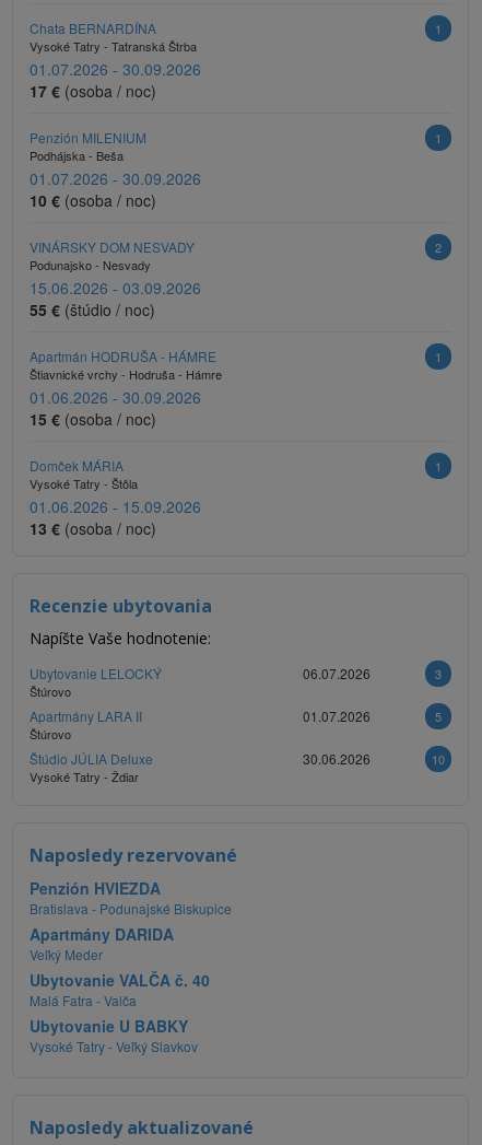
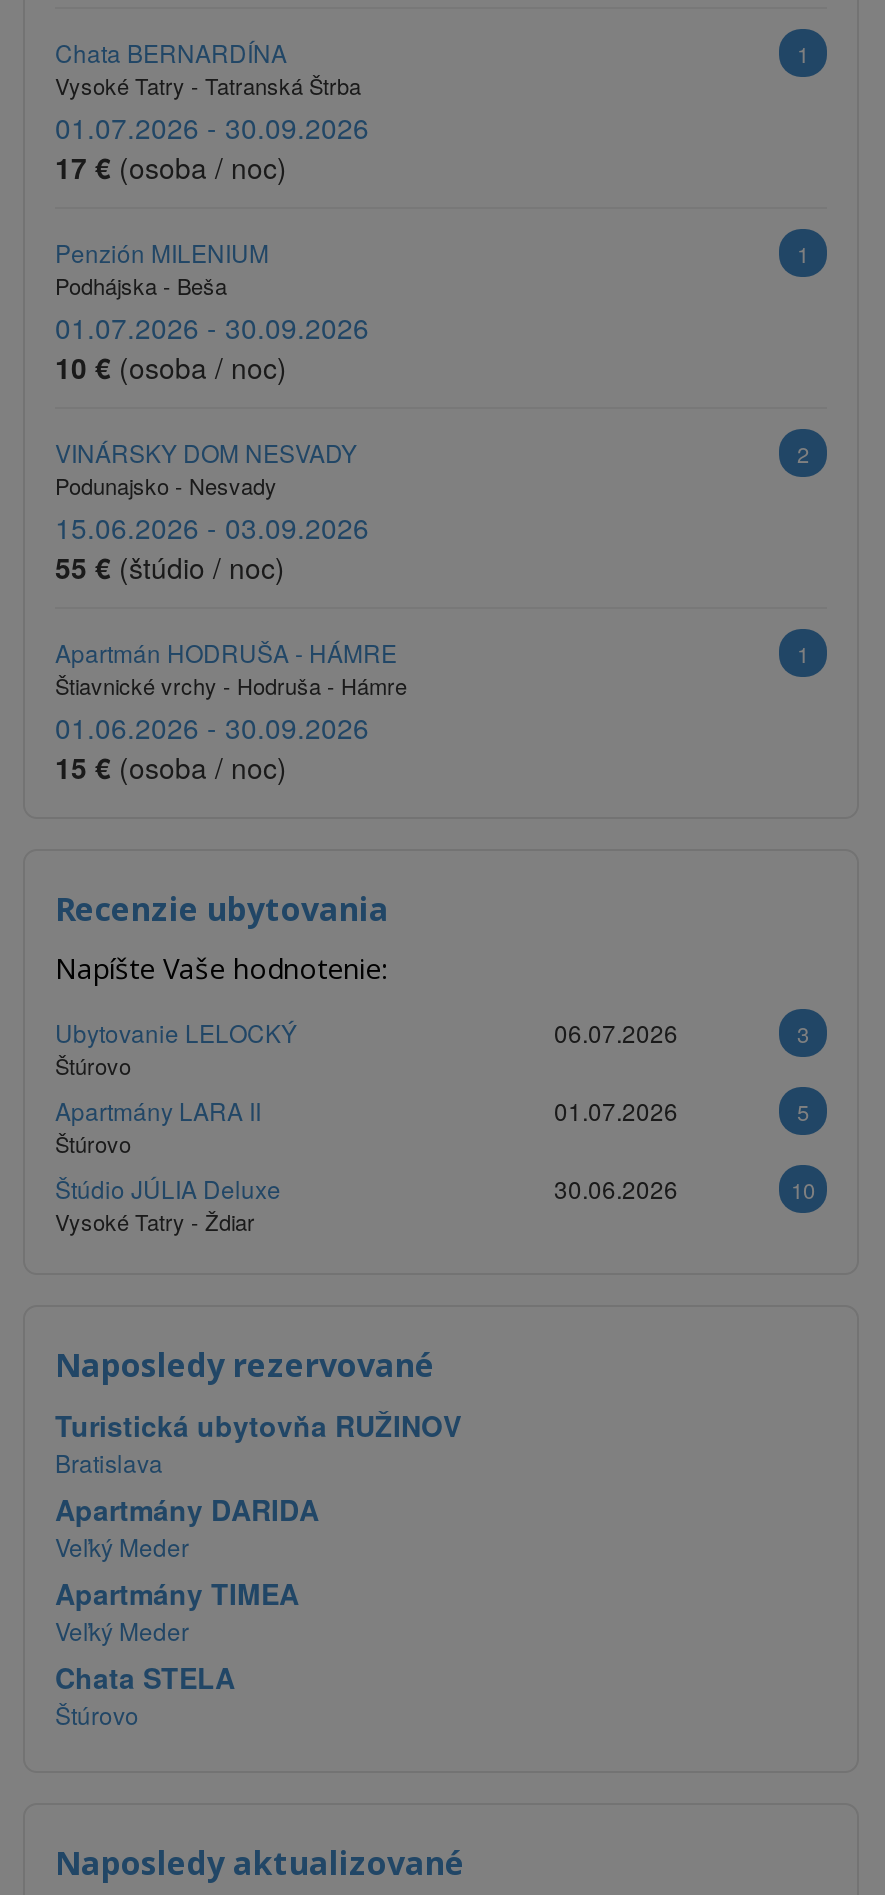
[30,456,442,539] Domček MÁRIA | 1 | Vysoké Tatry - Štôla | 01.06.2026 - 15.09.2026 | 13 €(osoba / noc) -> none
[30,877,232,918] Penzión HVIEZDA | Bratislava - Podunajské Biskupice -> [55,1405,461,1479] Turistická ubytovňa RUŽINOV | Bratislava
[30,969,210,1056] Ubytovanie VALČA č. 40 | Malá Fatra - Valča | Ubytovanie U BABKY | Vysoké Tatry - Veľký Slavkov -> [55,1573,299,1731] Apartmány TIMEA | Veľký Meder | Chata STELA | Štúrovo

